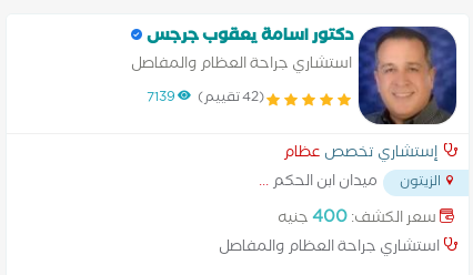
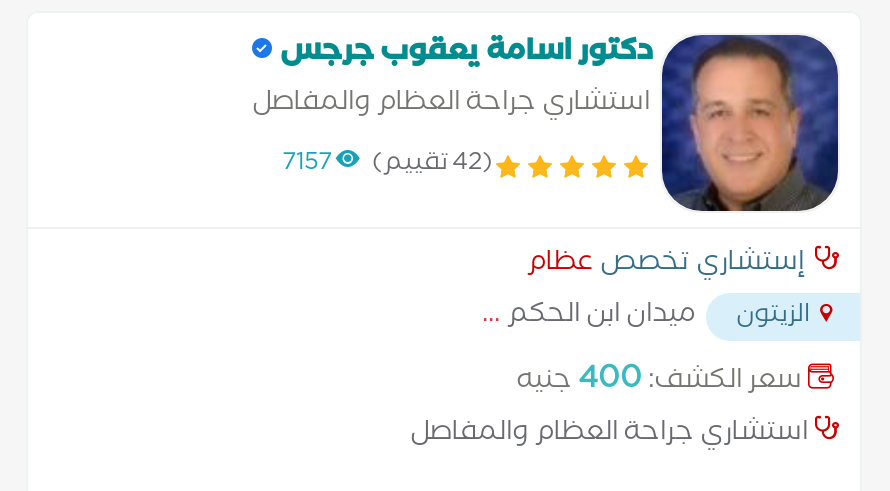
[147,86,175,112] 7139 -> [282,143,332,189] 7157

